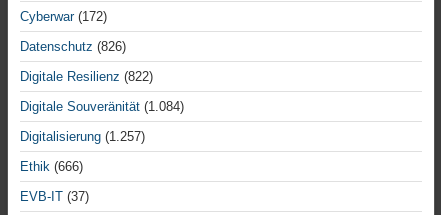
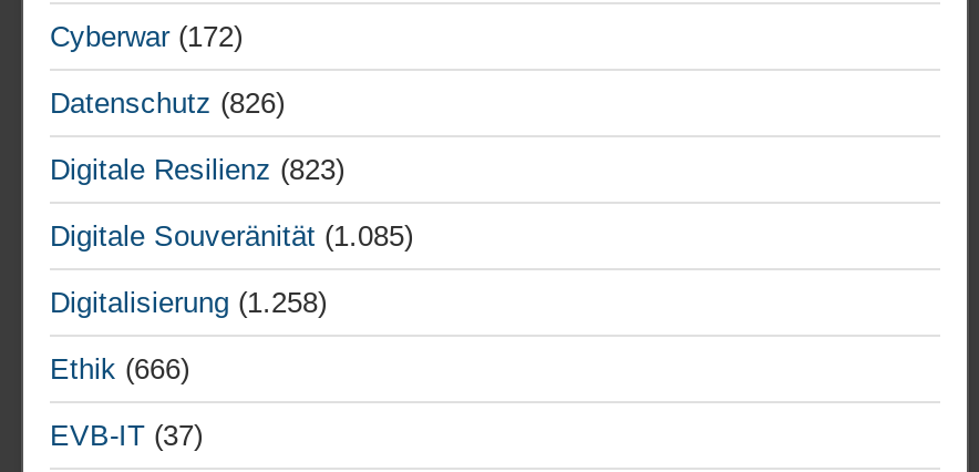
[20,69,153,84] Digitale Resilienz (822) -> [50,153,344,186] Digitale Resilienz (823)
[20,99,184,114] Digitale Souveränität (1.084) -> [50,219,413,253] Digitale Souveränität (1.085)
[20,129,145,144] Digitalisierung (1.257) -> [50,286,327,319] Digitalisierung (1.258)

